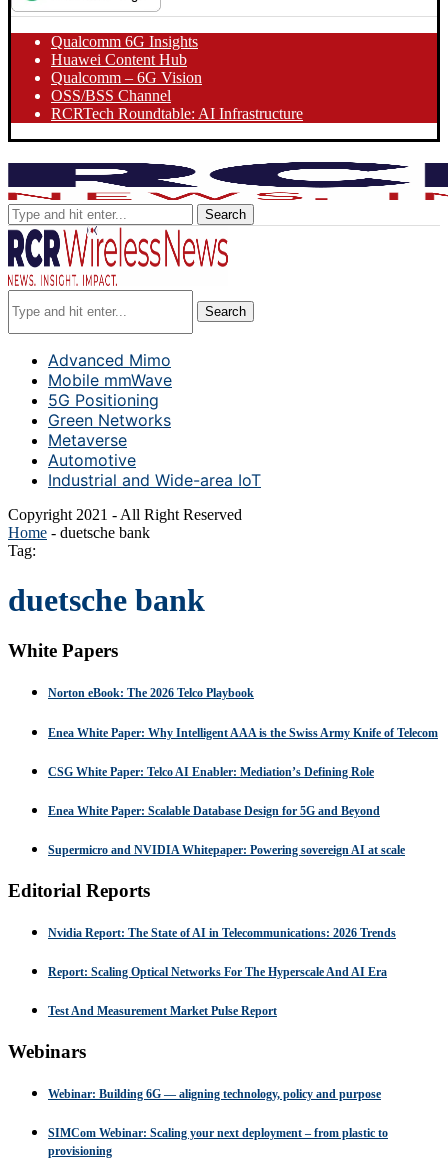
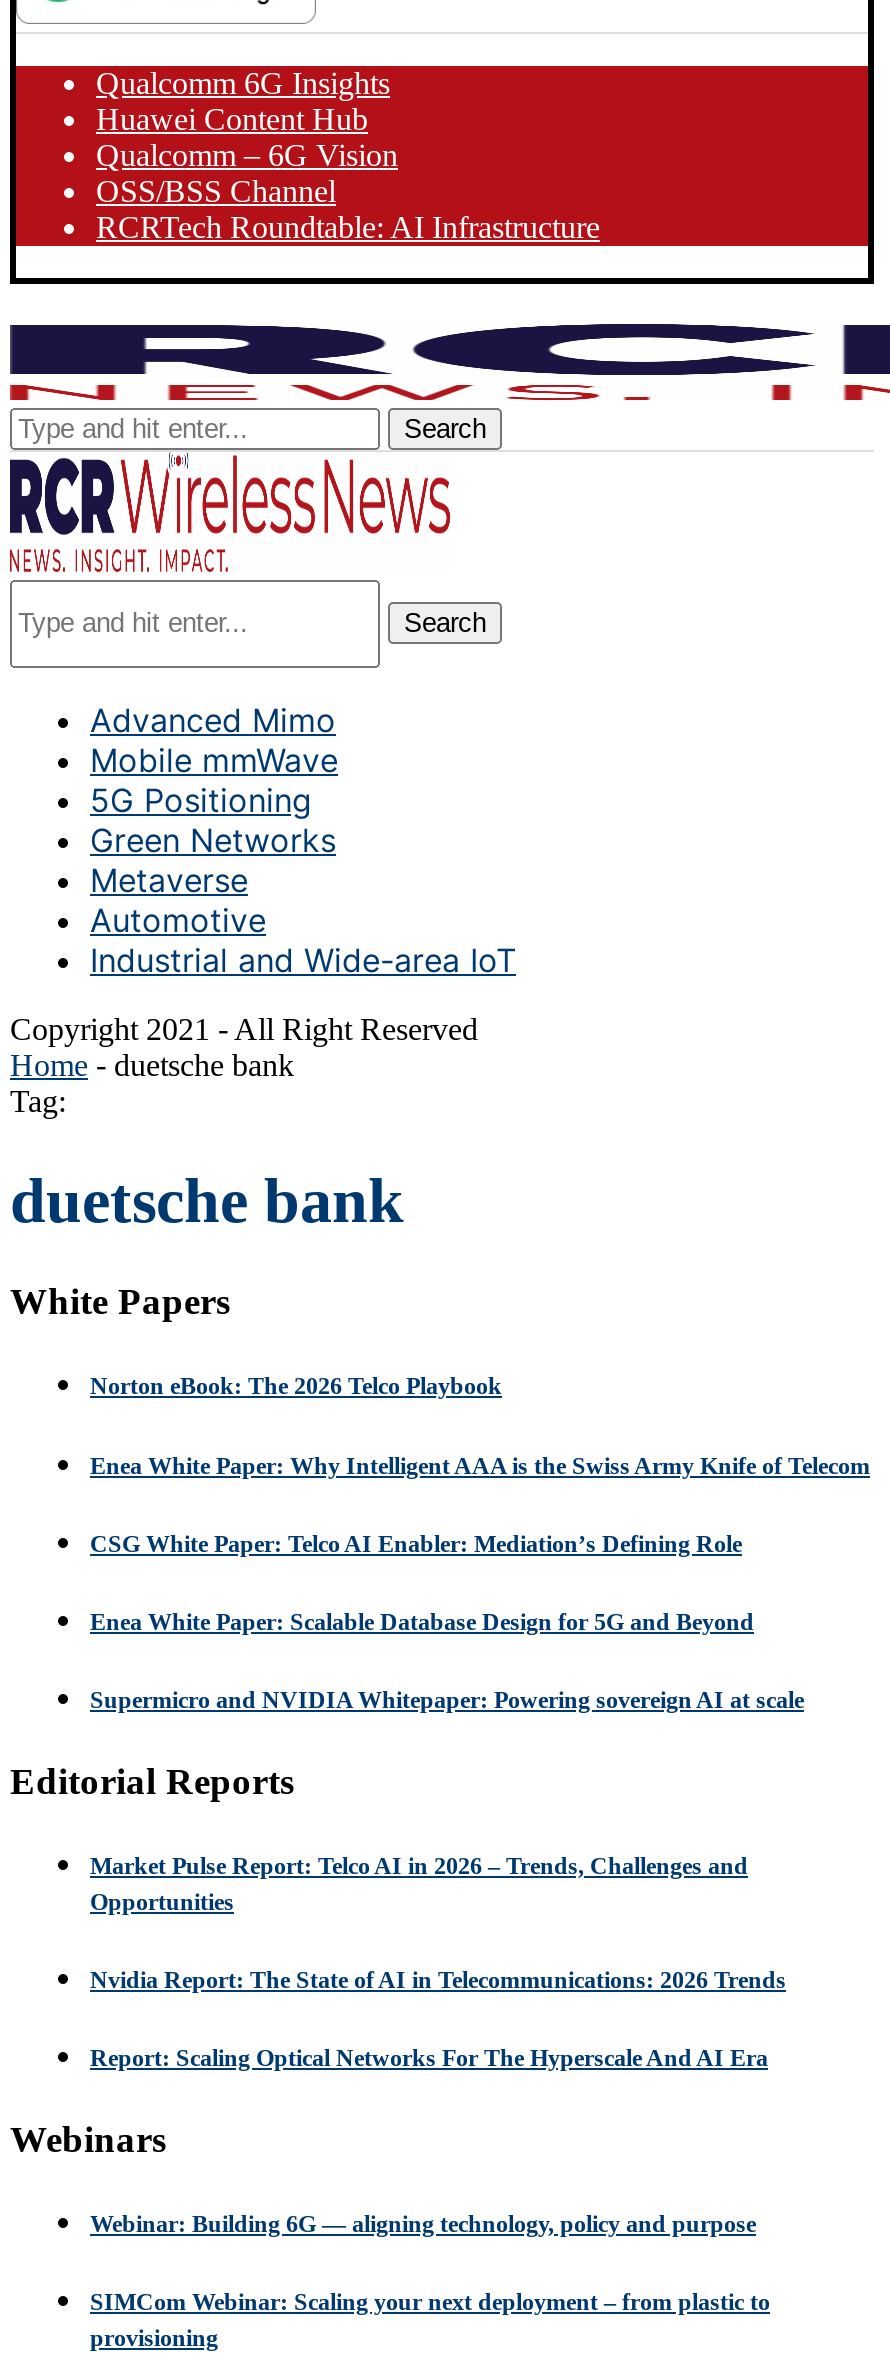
none -> [90,1852,748,1916] Market Pulse Report: Telco AI in 2026 – Trends, Challenges and | Opportunities
moved [48,926,396,979] -> [90,1966,786,2073]: Nvidia Report: The State of AI in Telecommunications: 2026 Trends | Report: Scaling Optical Networks For The Hyperscale And AI Era
[48,1004,277,1018] Test And Measurement Market Pulse Report -> none

